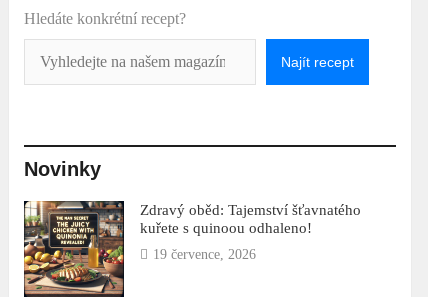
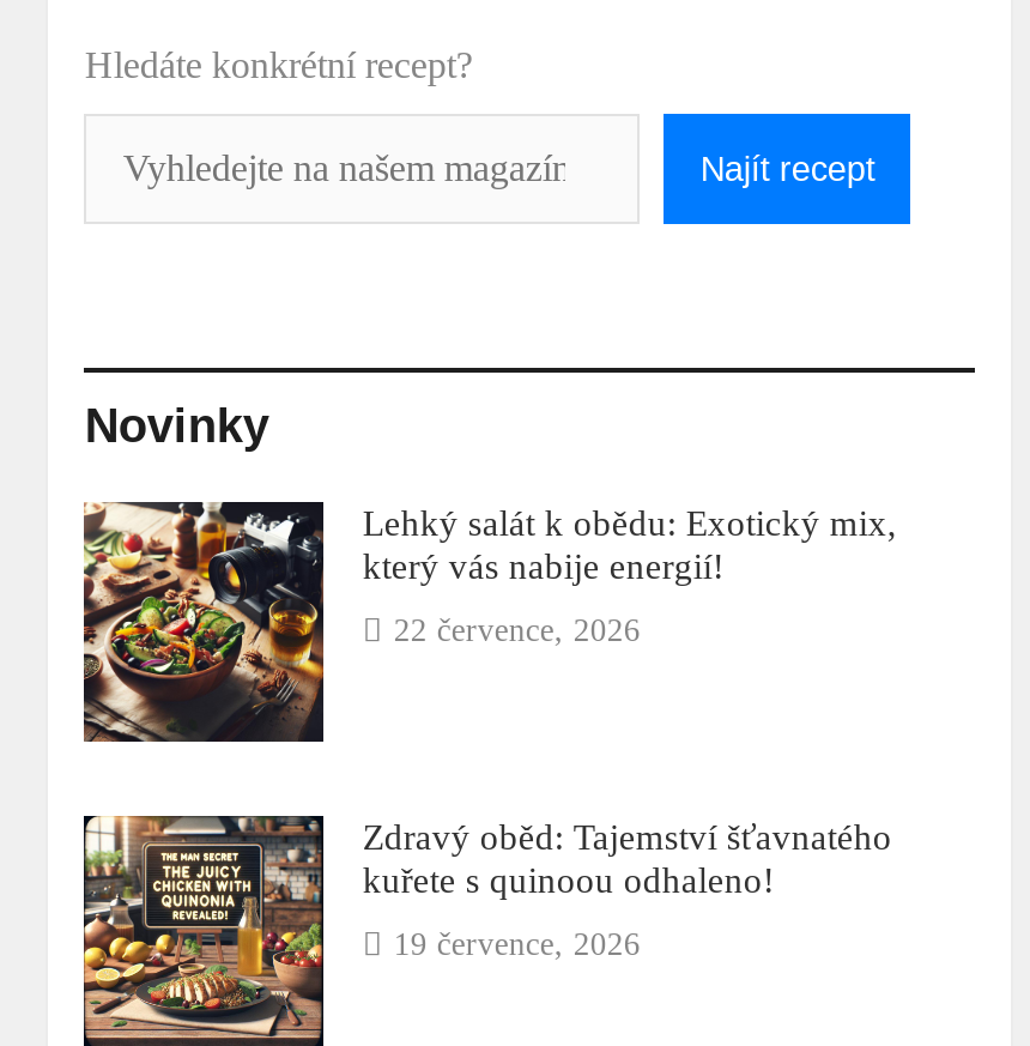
none -> [81,502,897,744] [image] | Lehký salát k obědu: Exotický mix, | který vás nabije energií! | 22 července, 2026

